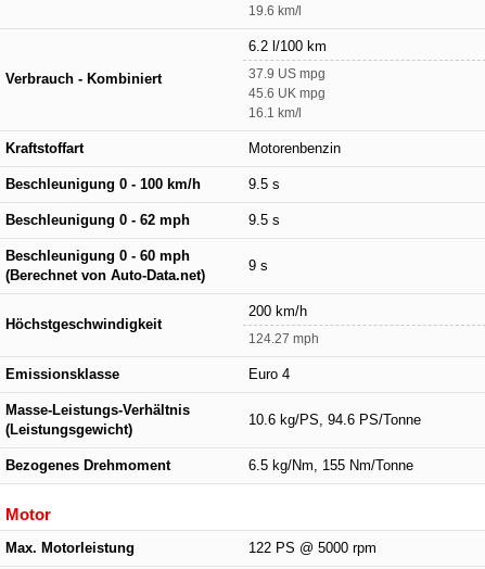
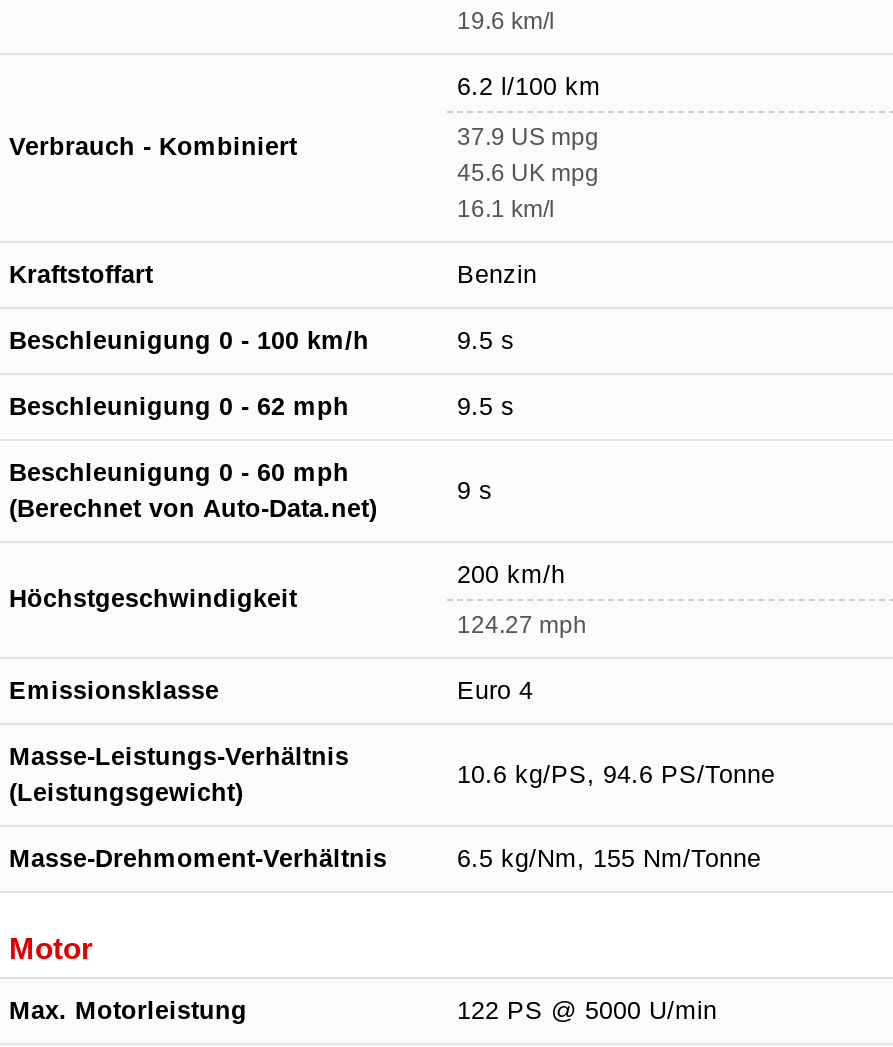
[248,141,341,156] Motorenbenzin -> [457,260,537,288] Benzin
[5,458,170,473] Bezogenes Drehmoment -> [9,844,387,872] Masse-Drehmoment-Verhältnis
[248,541,376,556] 122 PS @ 5000 rpm -> [457,996,717,1024] 122 PS @ 5000 U/min

